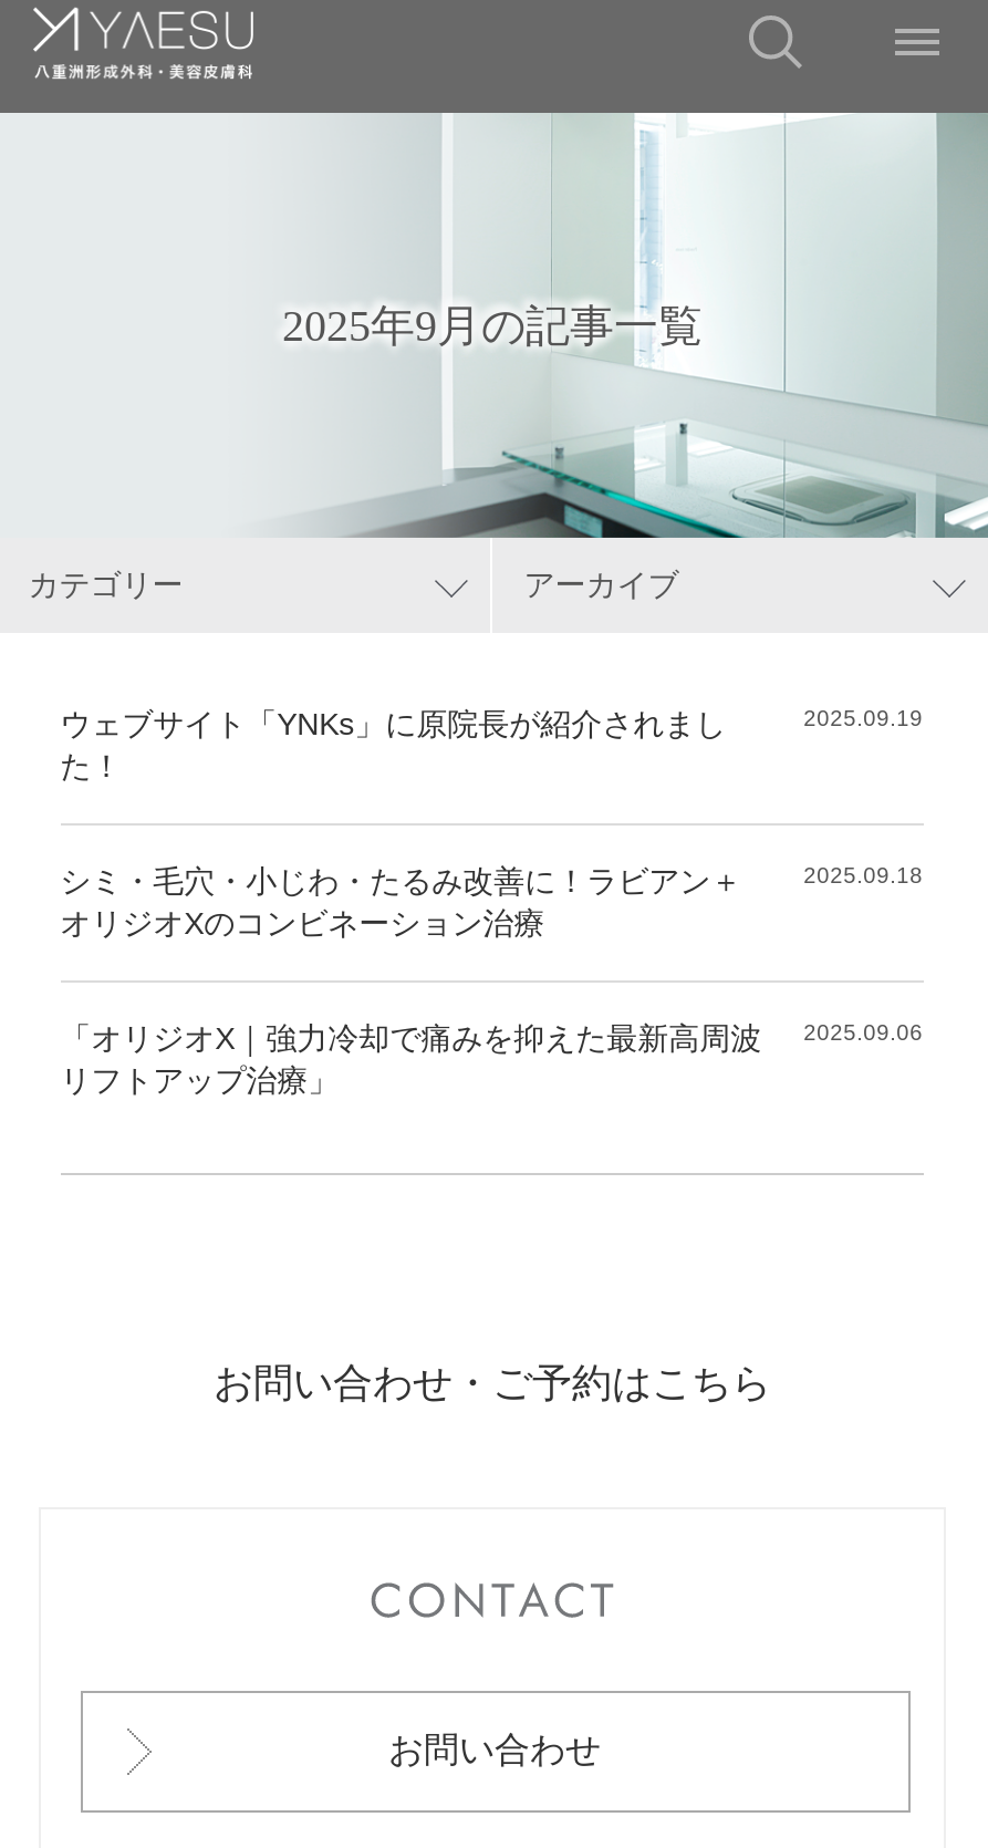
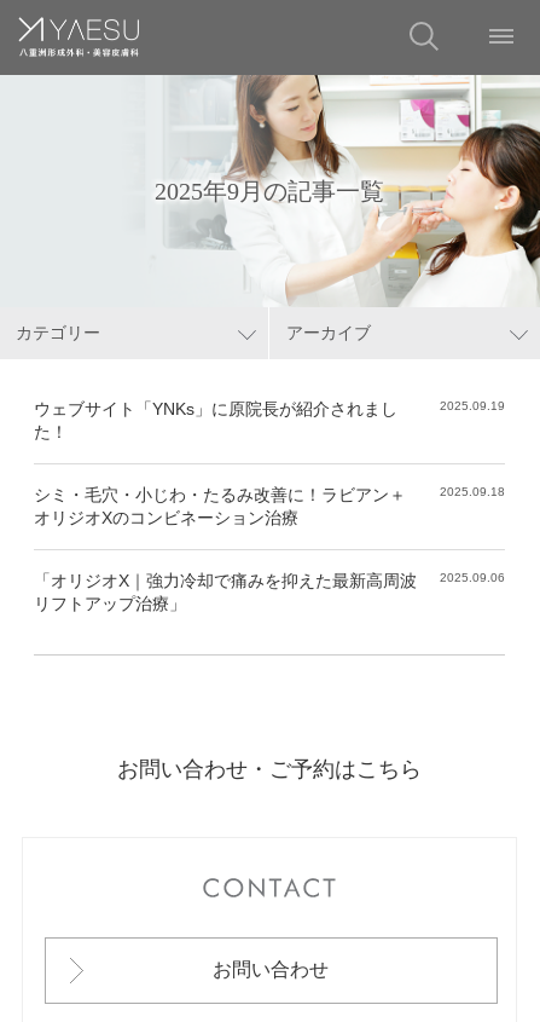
[293,111,981,540] [image] -> [172,75,536,307] [image]

